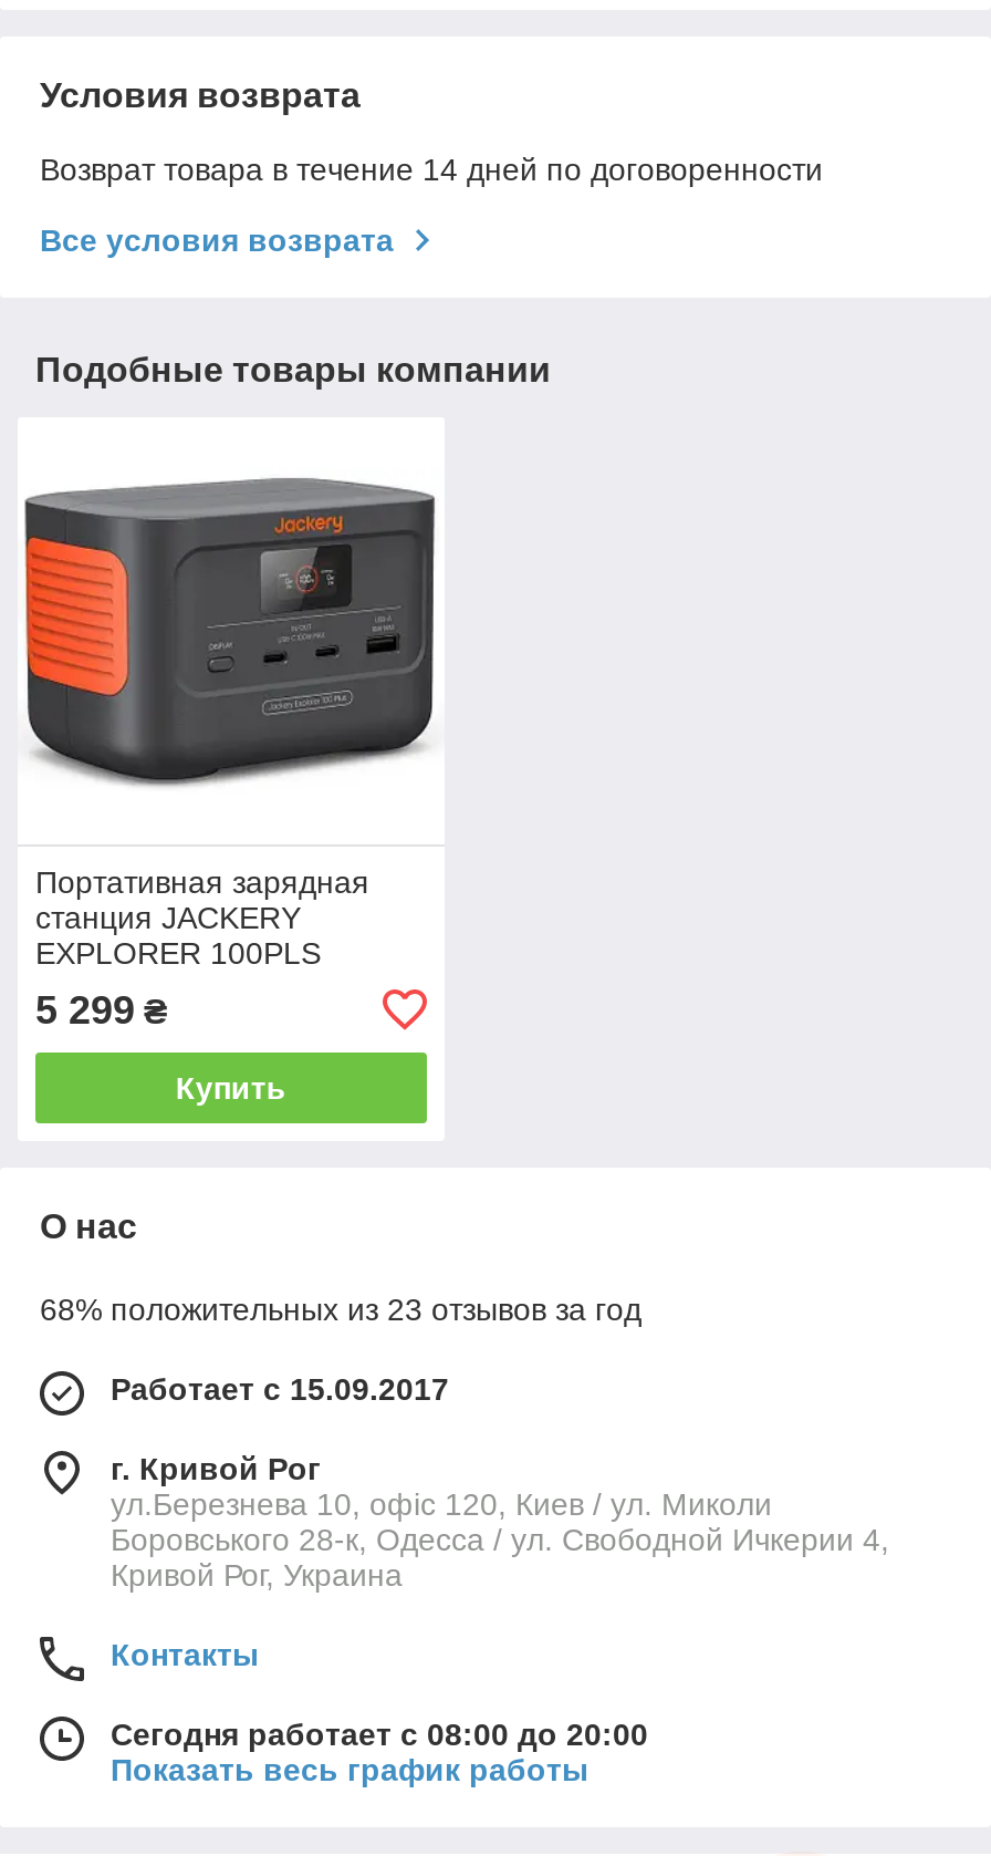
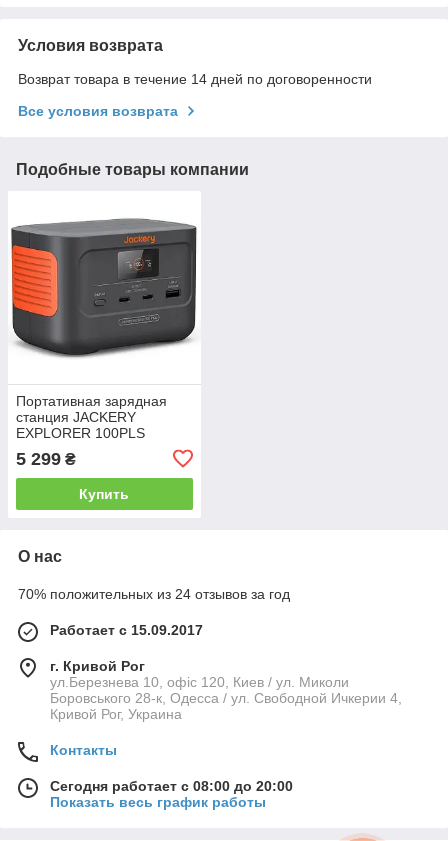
[40,1291,641,1327] 68% положительных из 23 отзывов за год -> [18,586,290,602] 70% положительных из 24 отзывов за год

